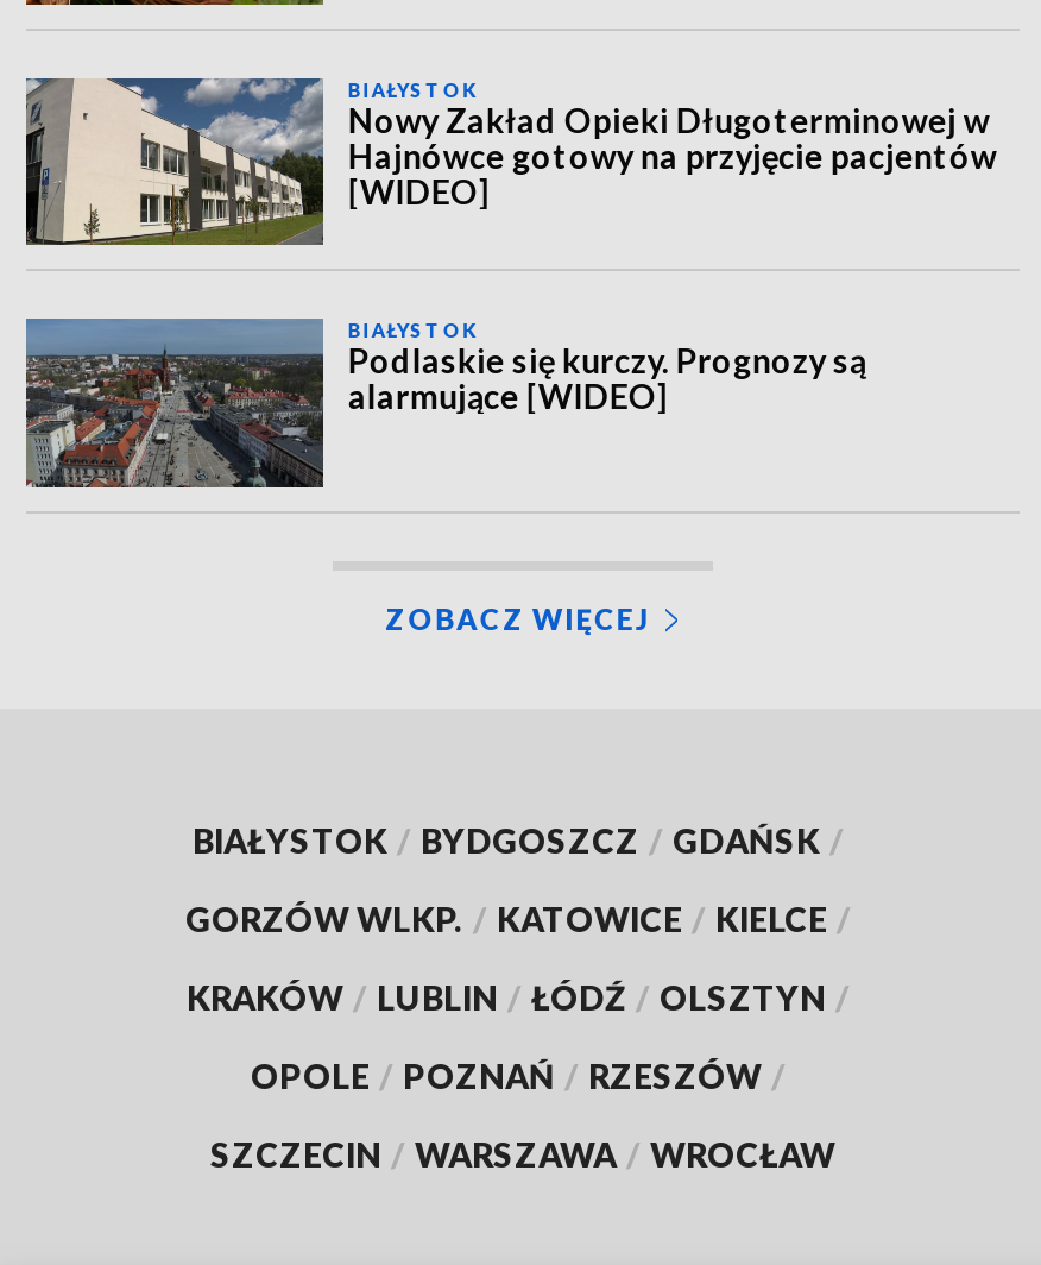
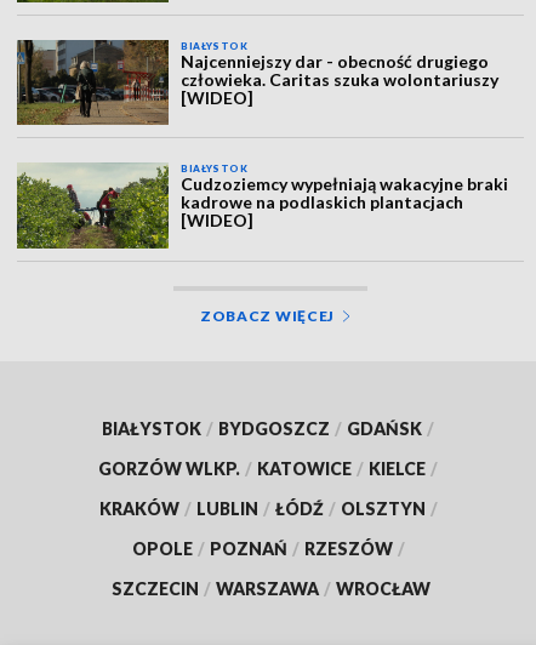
[24,76,997,245] [image] | Nowy Zakład Opieki Długoterminowej w | Hajnówce gotowy na przyjęcie pacjentów -> [16,39,499,125] [image] | Najcenniejszy dar - obecność drugiego | człowieka. Caritas szuka wolontariuszy
[24,316,866,490] [image] | Podlaskie się kurczy. Prognozy są | alarmujące [WIDEO] -> [16,162,509,250] [image] | Cudzoziemcy wypełniają wakacyjne braki | kadrowe na podlaskich plantacjach | [WIDEO]

